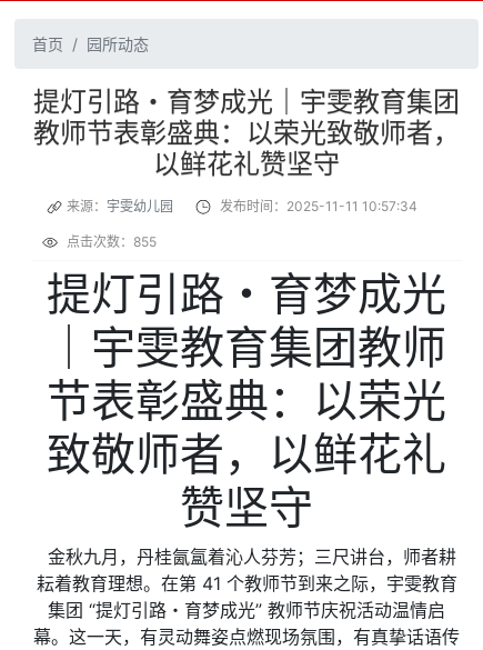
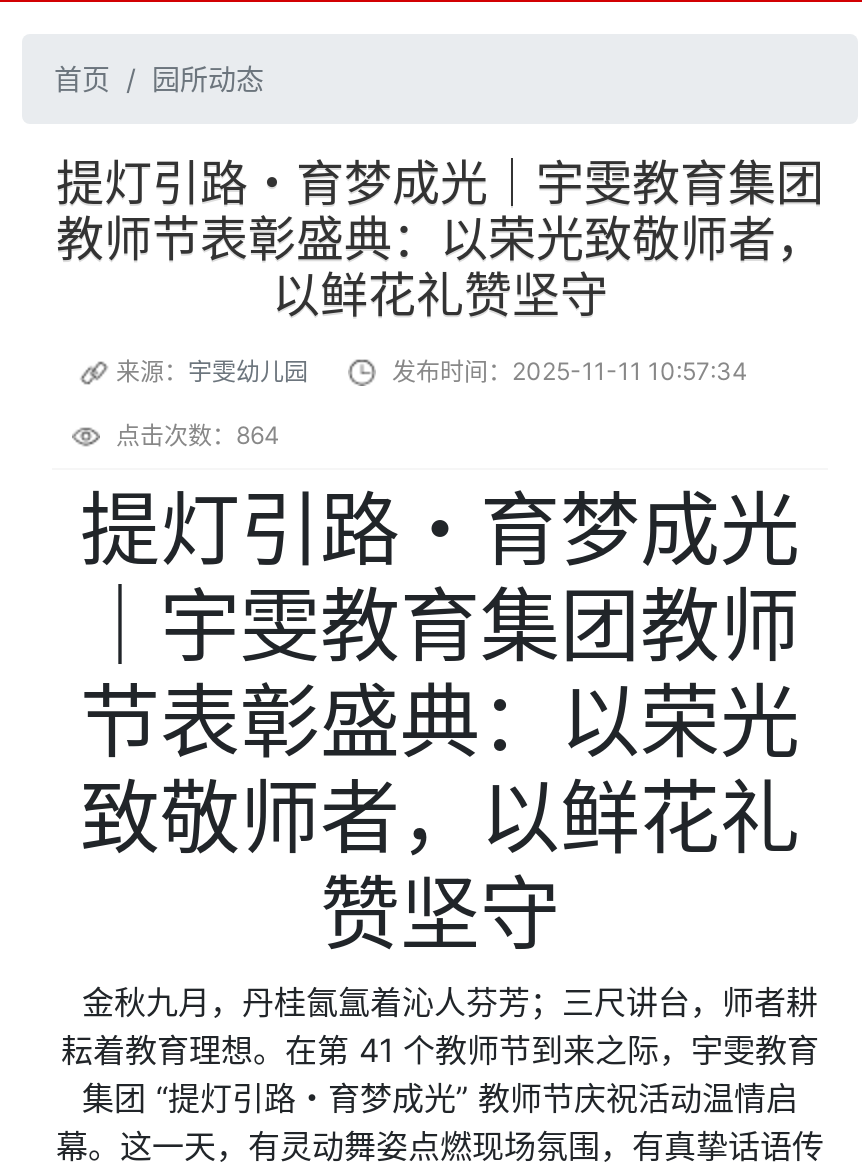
[67,234,157,250] 点击次数：855 -> [116,420,280,450] 点击次数：864

